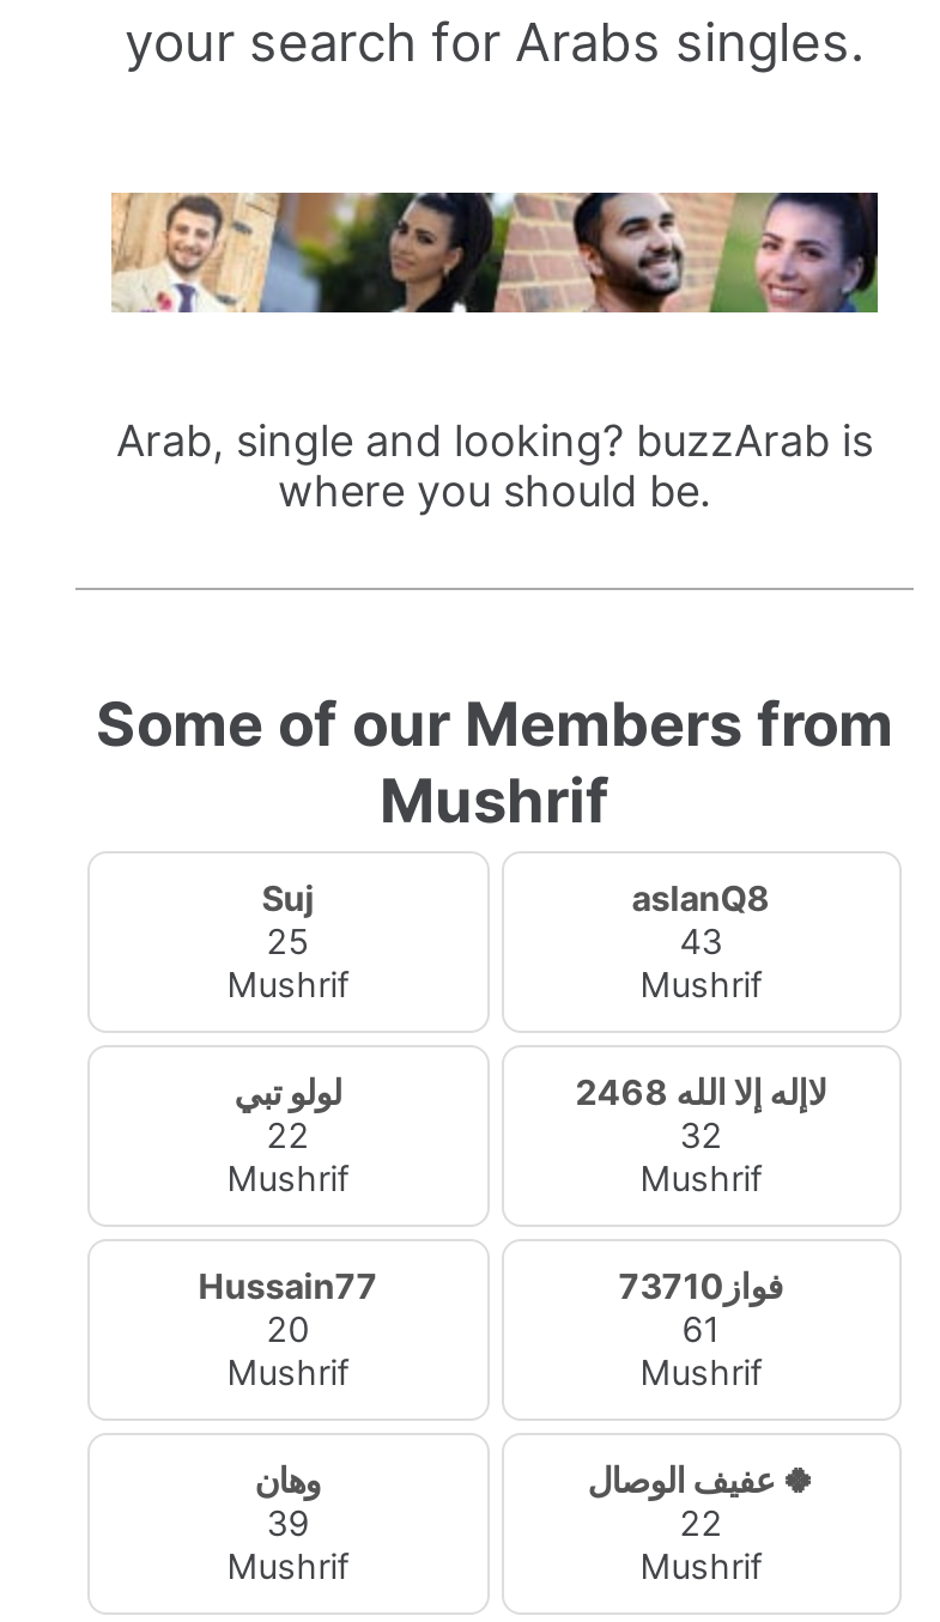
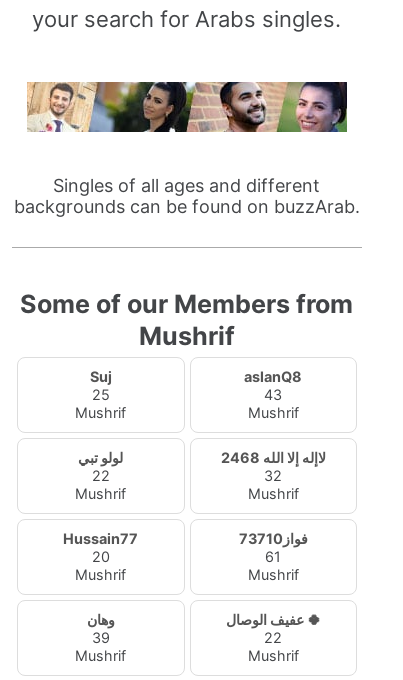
[116,415,873,516] Arab, single and looking? buzzArab is | where you should be. -> [14,175,360,217] Singles of all ages and different | backgrounds can be found on buzzArab.

